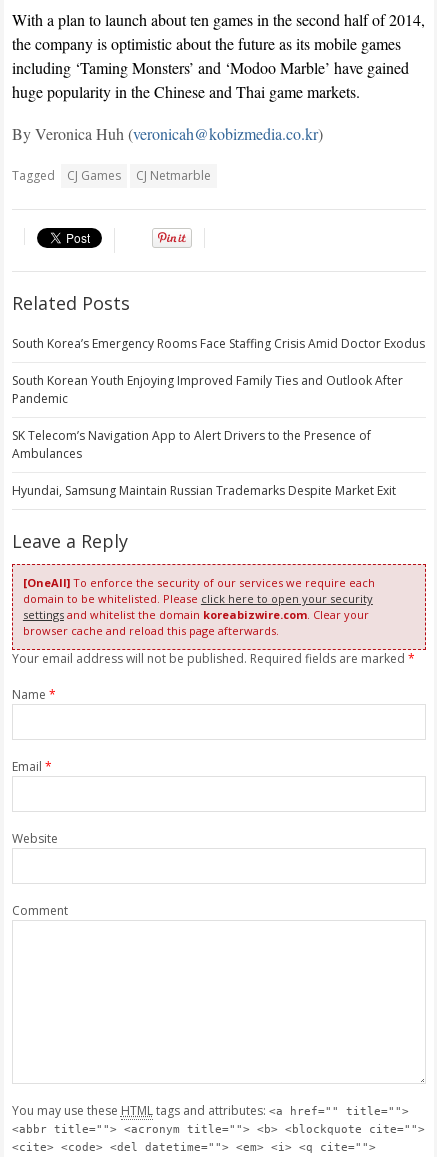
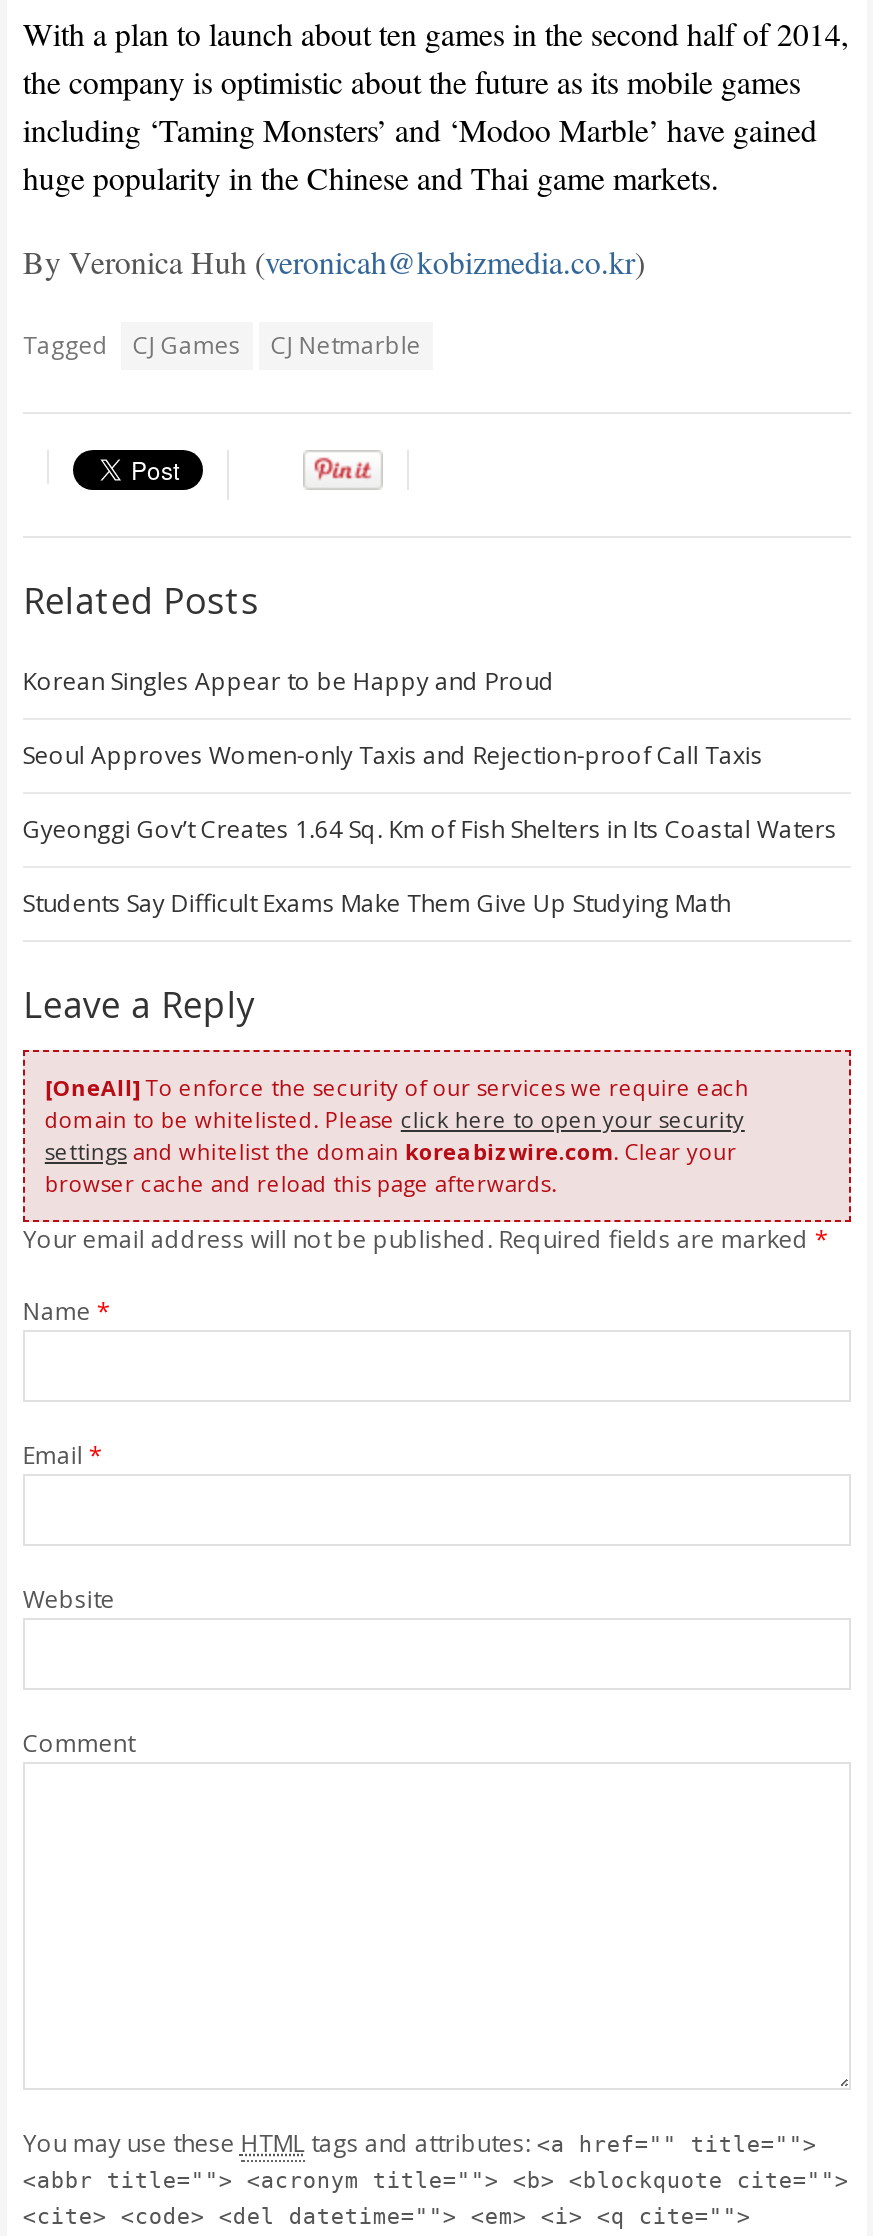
[12,335,425,352] South Korea’s Emergency Rooms Face Staffing Crisis Amid Doctor Exodus -> [23,664,555,698] Korean Singles Appear to be Happy and Proud
[12,372,403,407] South Korean Youth Enjoying Improved Family Ties and Outlook After | Pandemic -> [23,738,763,772] Seoul Approves Women-only Taxis and Rejection-proof Call Taxis
[12,427,371,462] SK Telecom’s Navigation App to Alert Drivers to the Presence of | Ambulances -> [23,812,837,846] Gyeonggi Gov’t Creates 1.64 Sq. Km of Fish Shelters in Its Coastal Waters
[12,482,396,499] Hyundai, Samsung Maintain Russian Trademarks Despite Market Exit -> [23,886,731,920] Students Say Difficult Exams Make Them Give Up Studying Math

